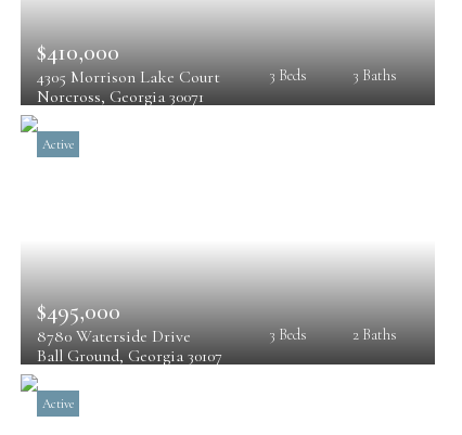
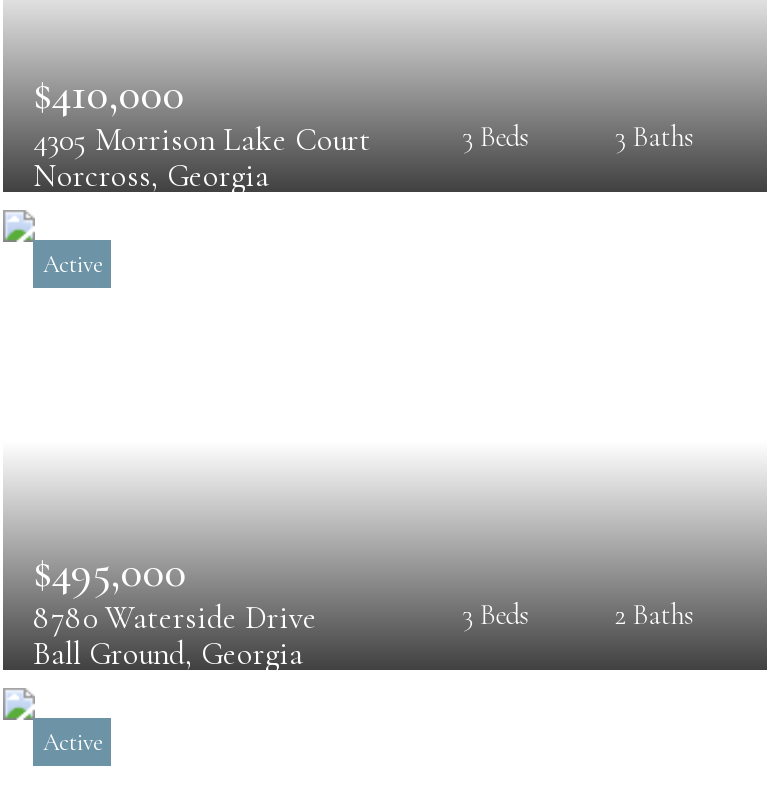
[37,85,204,107] Norcross, Georgia 30071 -> [33,156,269,196] Norcross, Georgia
[37,345,222,366] Ball Ground, Georgia 30107 -> [33,634,303,674] Ball Ground, Georgia

